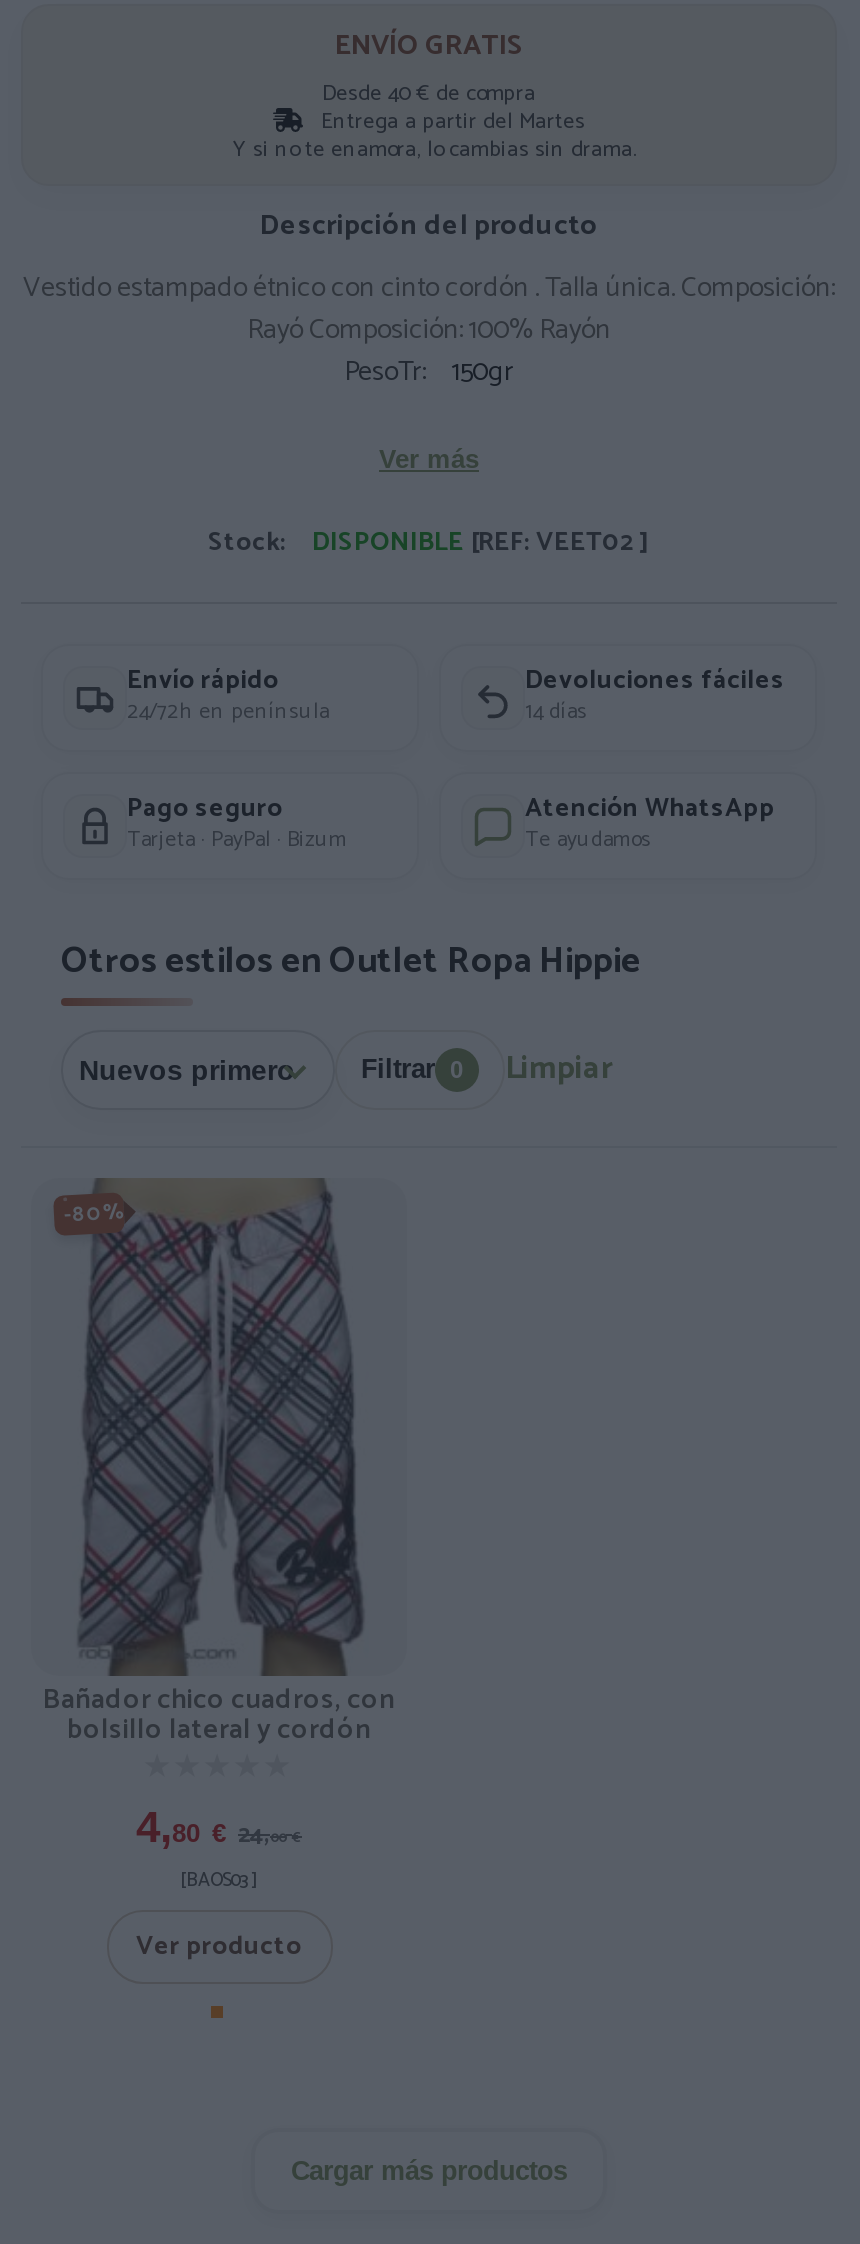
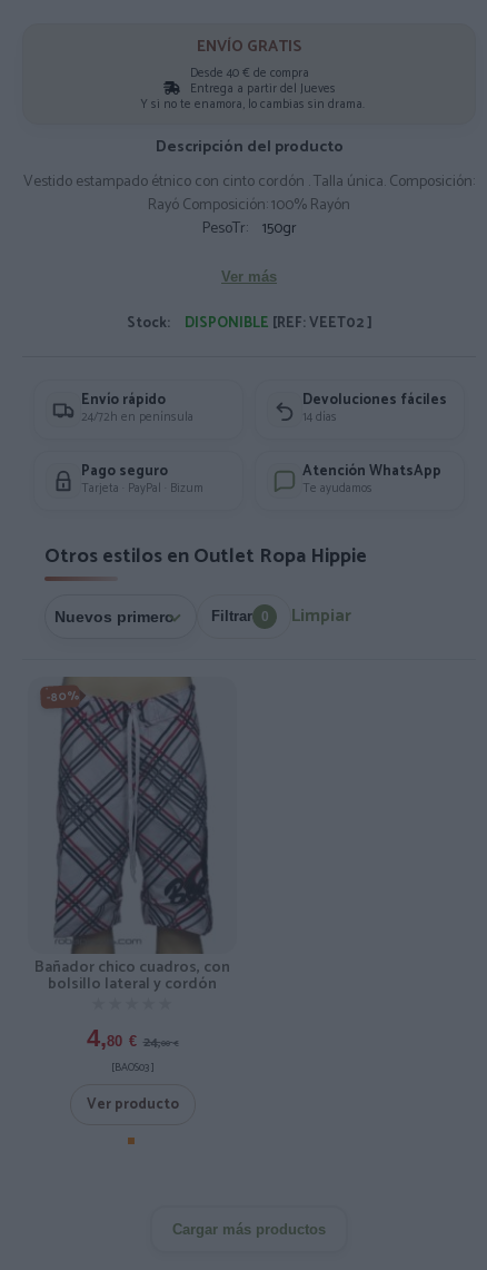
[315,103,585,139] Entrega a partir del Martes -> [186,79,335,99] Entrega a partir del Jueves

